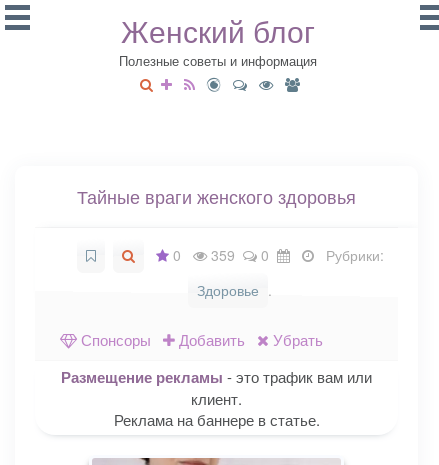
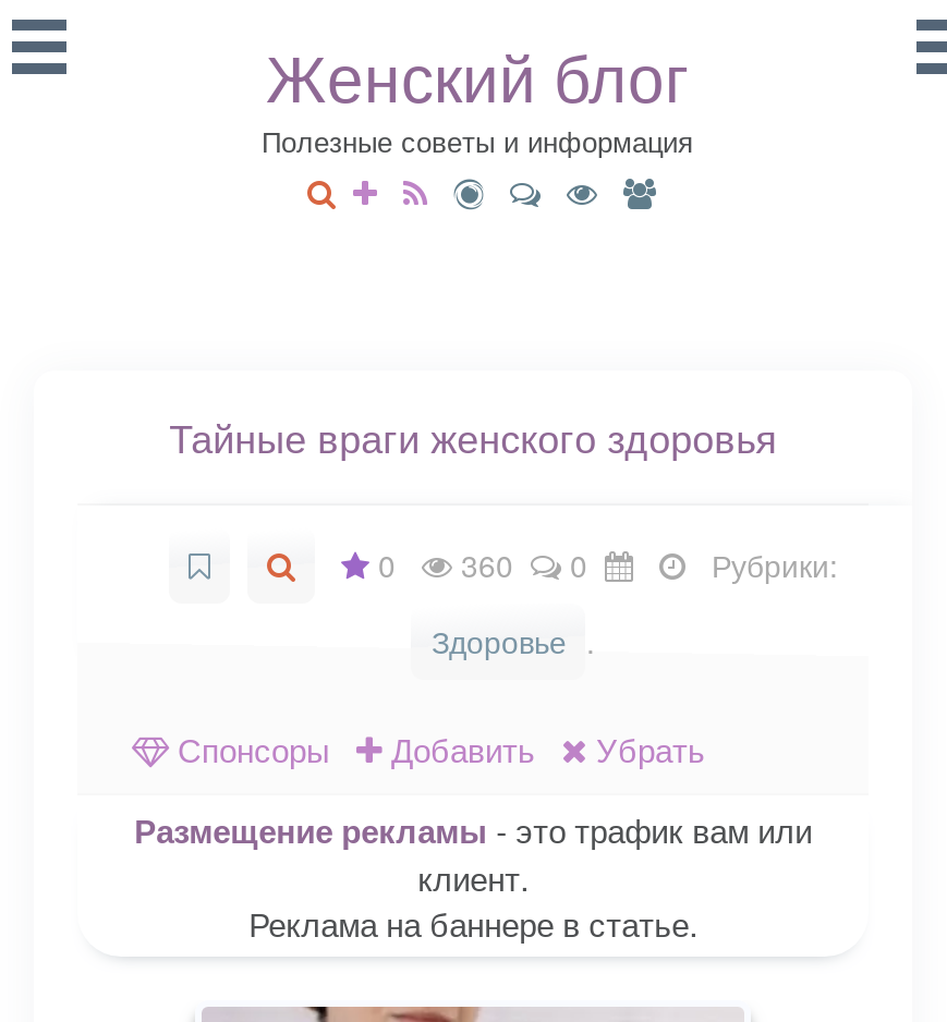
[173,245,269,265] 0 359 0 -> [378,543,587,586] 0 360 0

